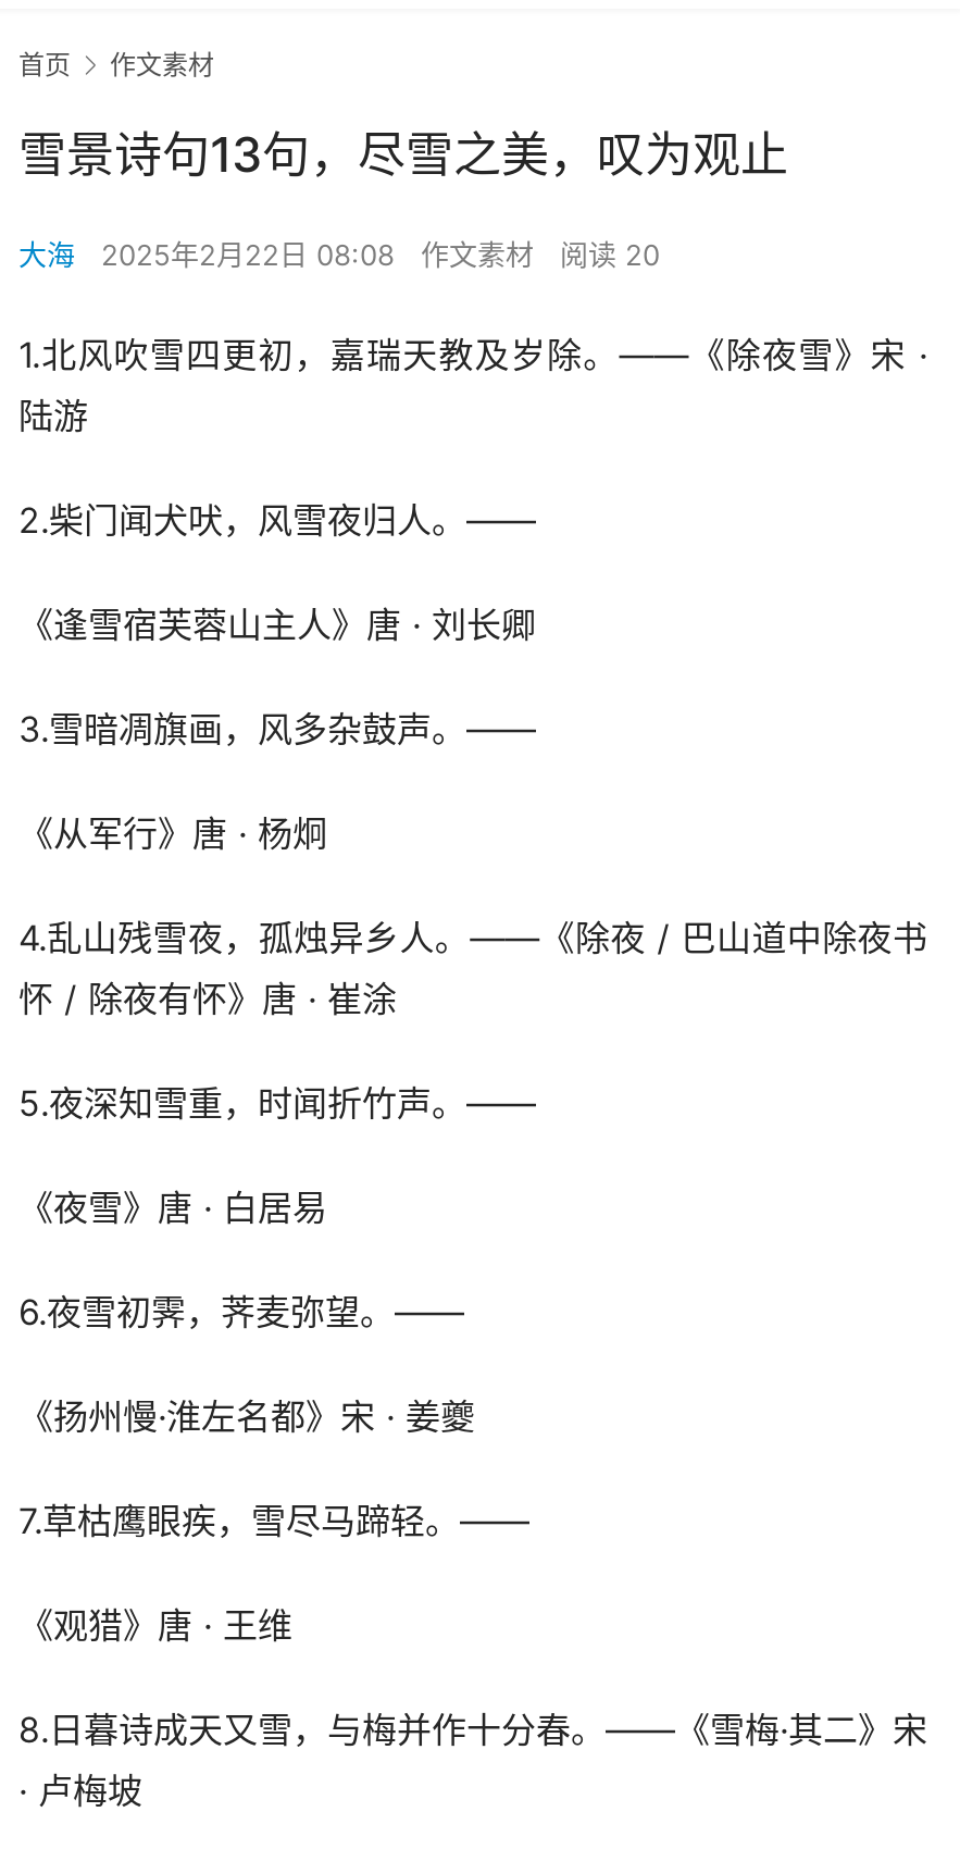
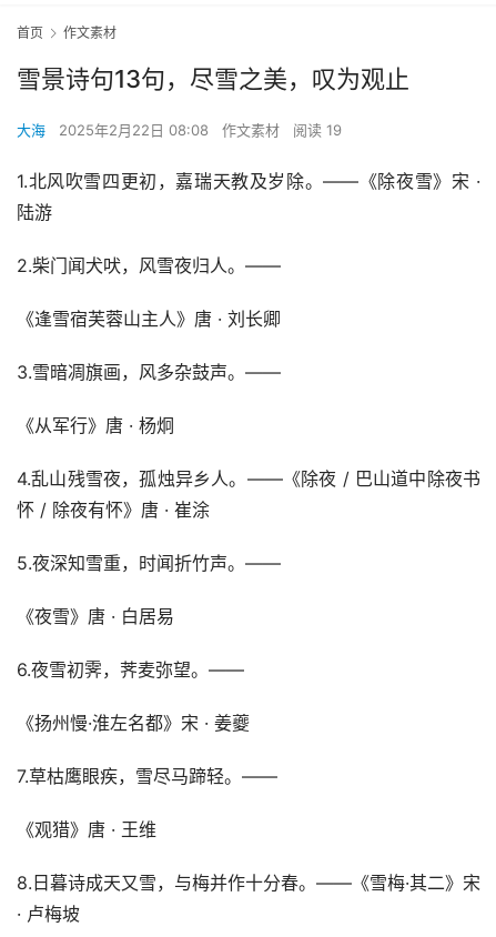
[18,238,660,272] 大海 2025年2月22日 08:08 作文素材 阅读 20 -> [17,121,342,139] 大海 2025年2月22日 08:08 作文素材 阅读 19

